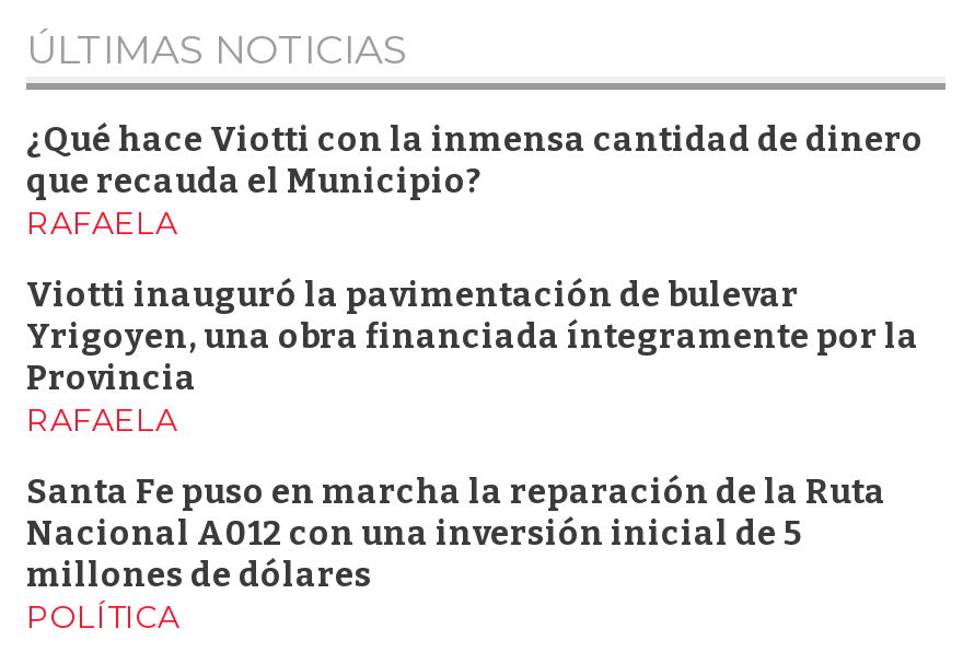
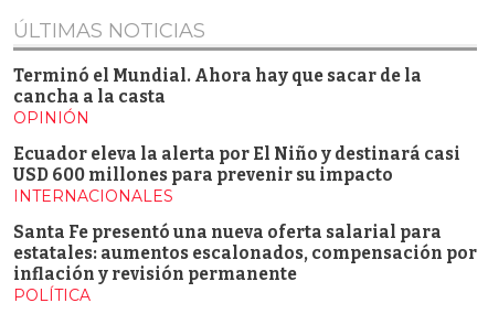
[26,120,924,242] ¿Qué hace Viotti con la inmensa cantidad de dinero | que recauda el Municipio? | RAFAELA -> [13,66,422,128] Terminó el Mundial. Ahora hay que sacar de la | cancha a la casta | OPINIÓN
[26,275,919,439] Viotti inauguró la pavimentación de bulevar | Yrigoyen, una obra financiada íntegramente por la | Provincia | RAFAELA -> [13,144,460,206] Ecuador eleva la alerta por El Niño y destinará casi | USD 600 millones para prevenir su impacto | INTERNACIONALES
[26,472,886,595] Santa Fe puso en marcha la reparación de la Ruta | Nacional A012 con una inversión inicial de 5 | millones de dólares -> [13,222,477,284] Santa Fe presentó una nueva oferta salarial para | estatales: aumentos escalonados, compensación por | inflación y revisión permanente

